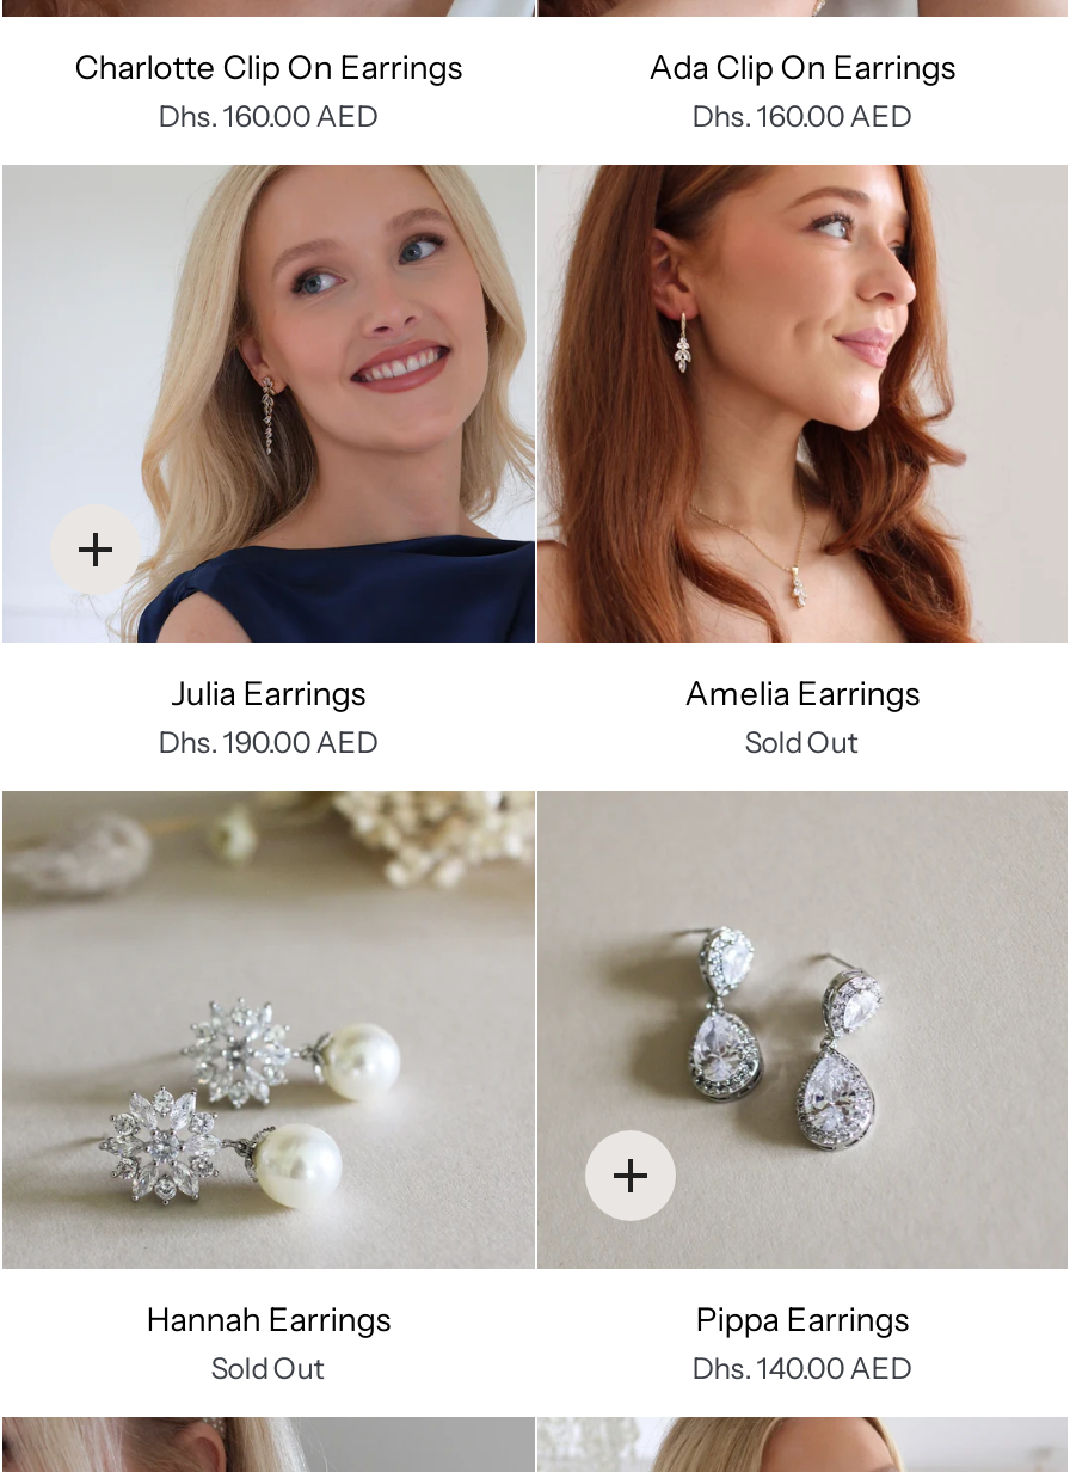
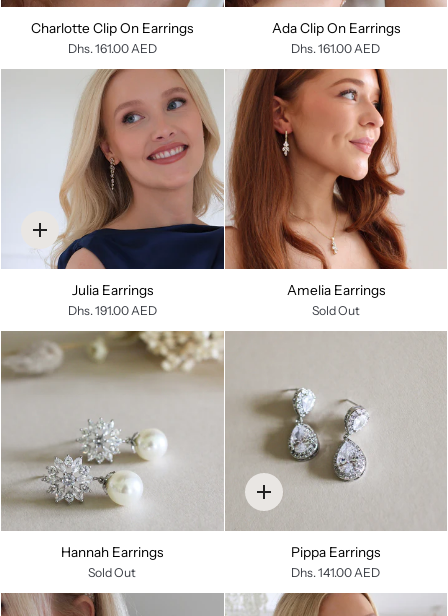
[158,97,378,133] Dhs. 160.00 AED -> [68,41,157,56] Dhs. 161.00 AED
[692,97,912,133] Dhs. 160.00 AED -> [291,41,380,56] Dhs. 161.00 AED
[158,724,378,760] Dhs. 190.00 AED -> [68,303,157,318] Dhs. 191.00 AED
[692,1351,912,1386] Dhs. 140.00 AED -> [291,565,380,580] Dhs. 141.00 AED

